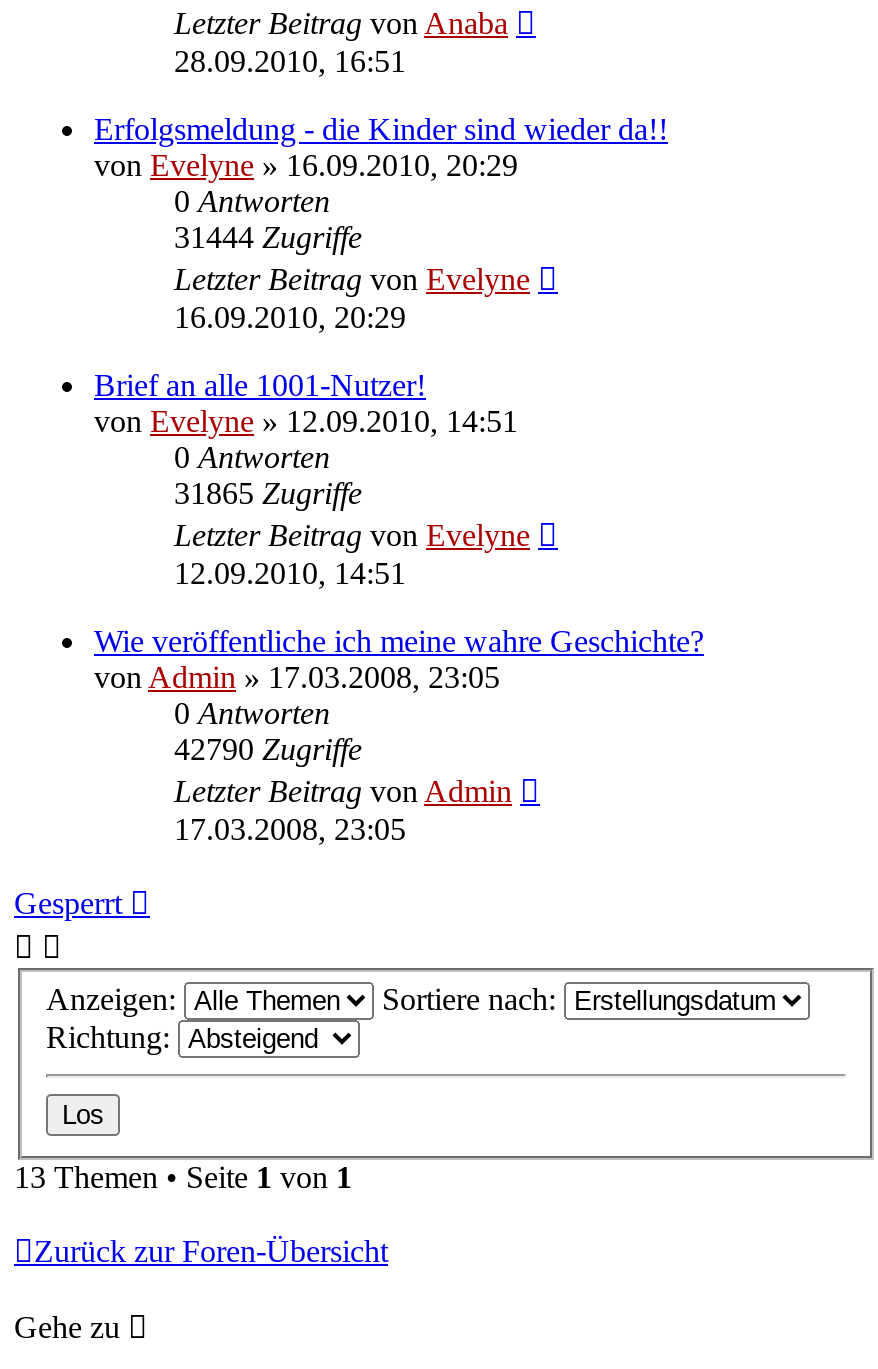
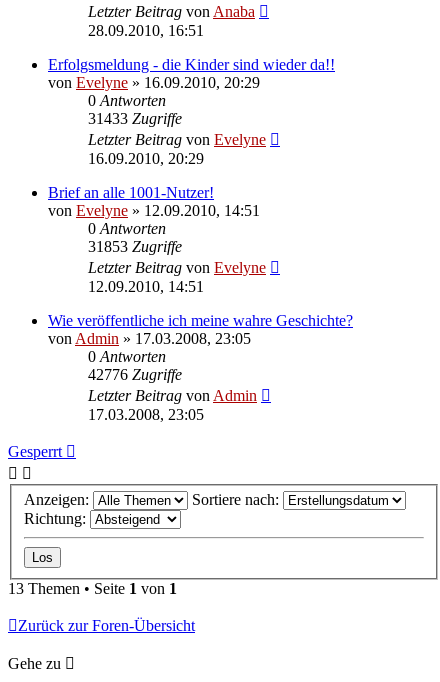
[174,220,362,254] 31444 Zugriffe -> [88,110,182,127] 31433 Zugriffe
[174,476,362,510] 31865 Zugriffe -> [88,238,182,255] 31853 Zugriffe
[174,732,362,766] 42790 Zugriffe -> [88,366,182,383] 42776 Zugriffe

